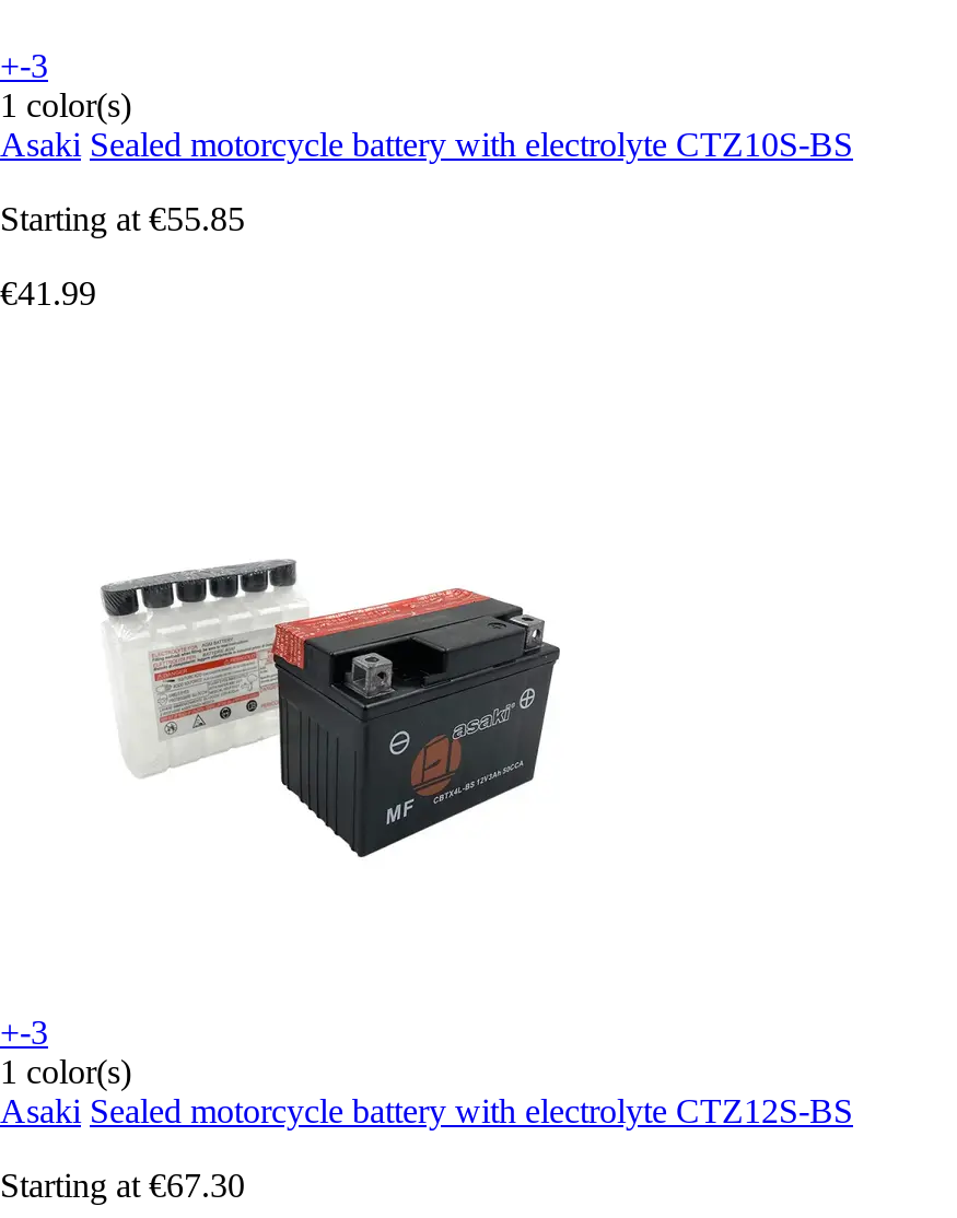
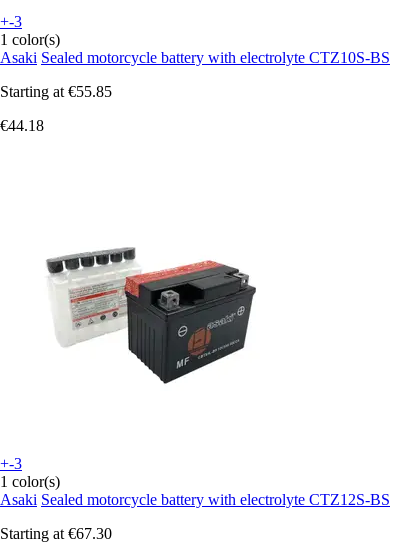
[0,274,96,311] €41.99 -> [0,117,44,134] €44.18

